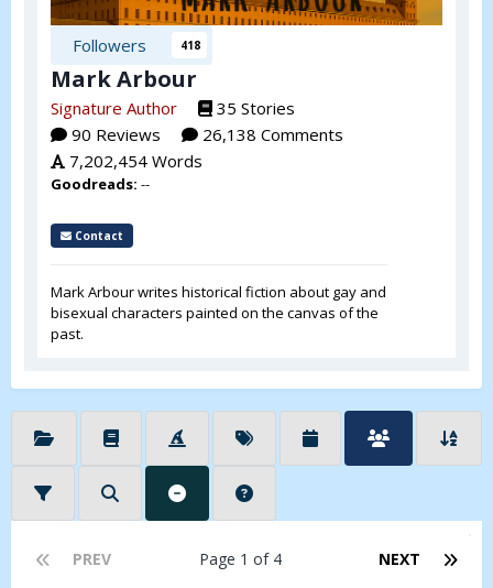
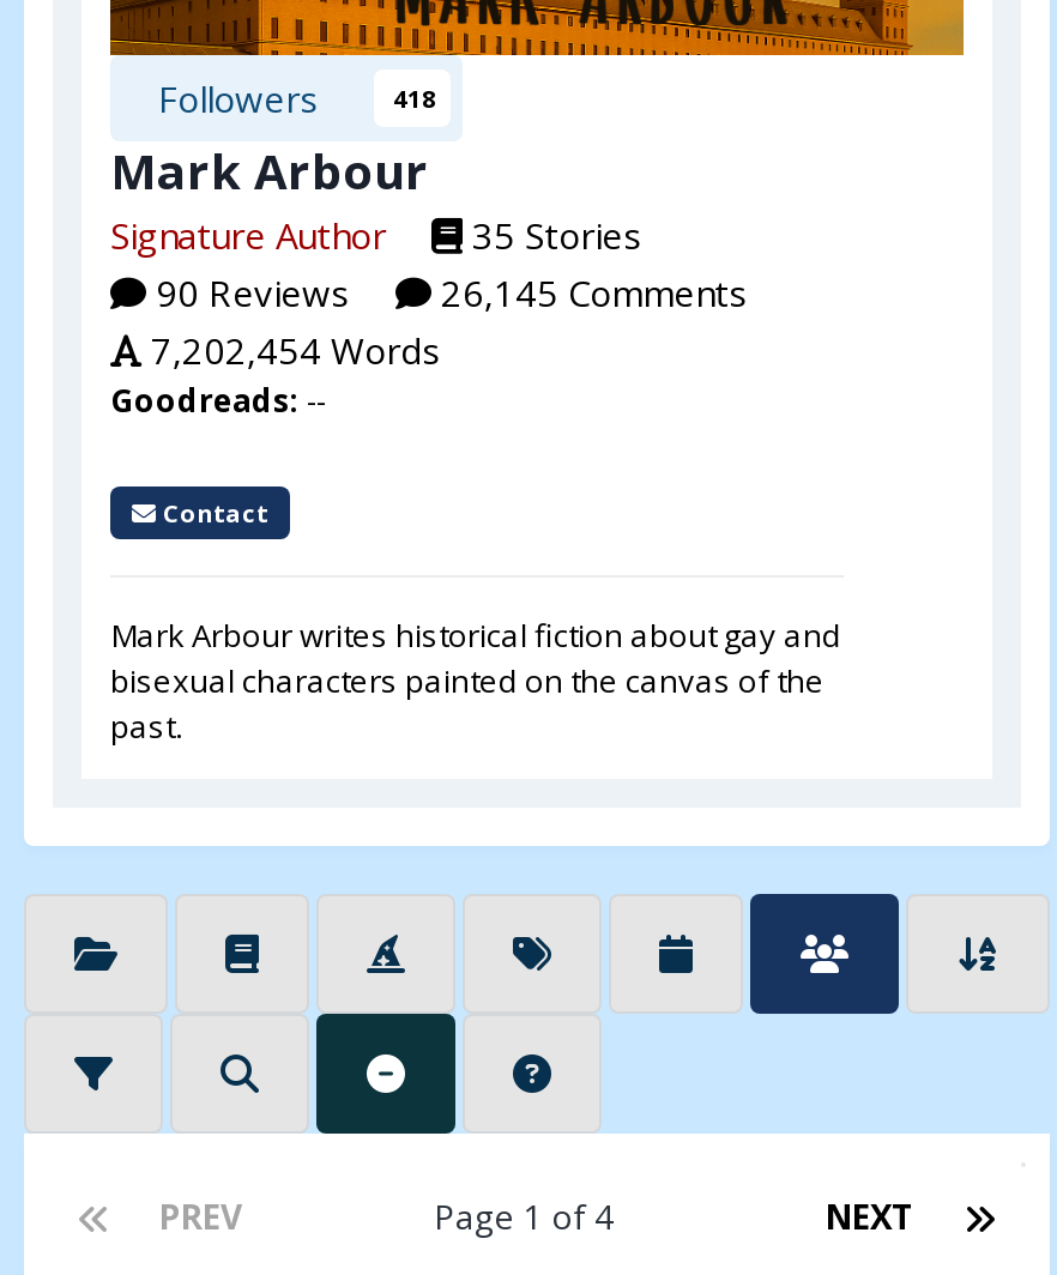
[67,124,343,146] 90 Reviews 26,138 Comments -> [146,269,748,317] 90 Reviews 26,145 Comments

